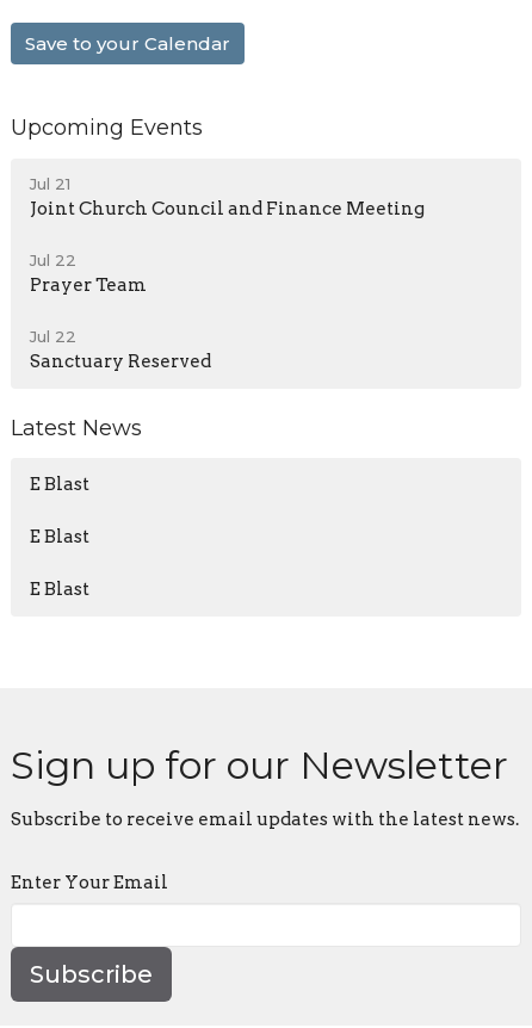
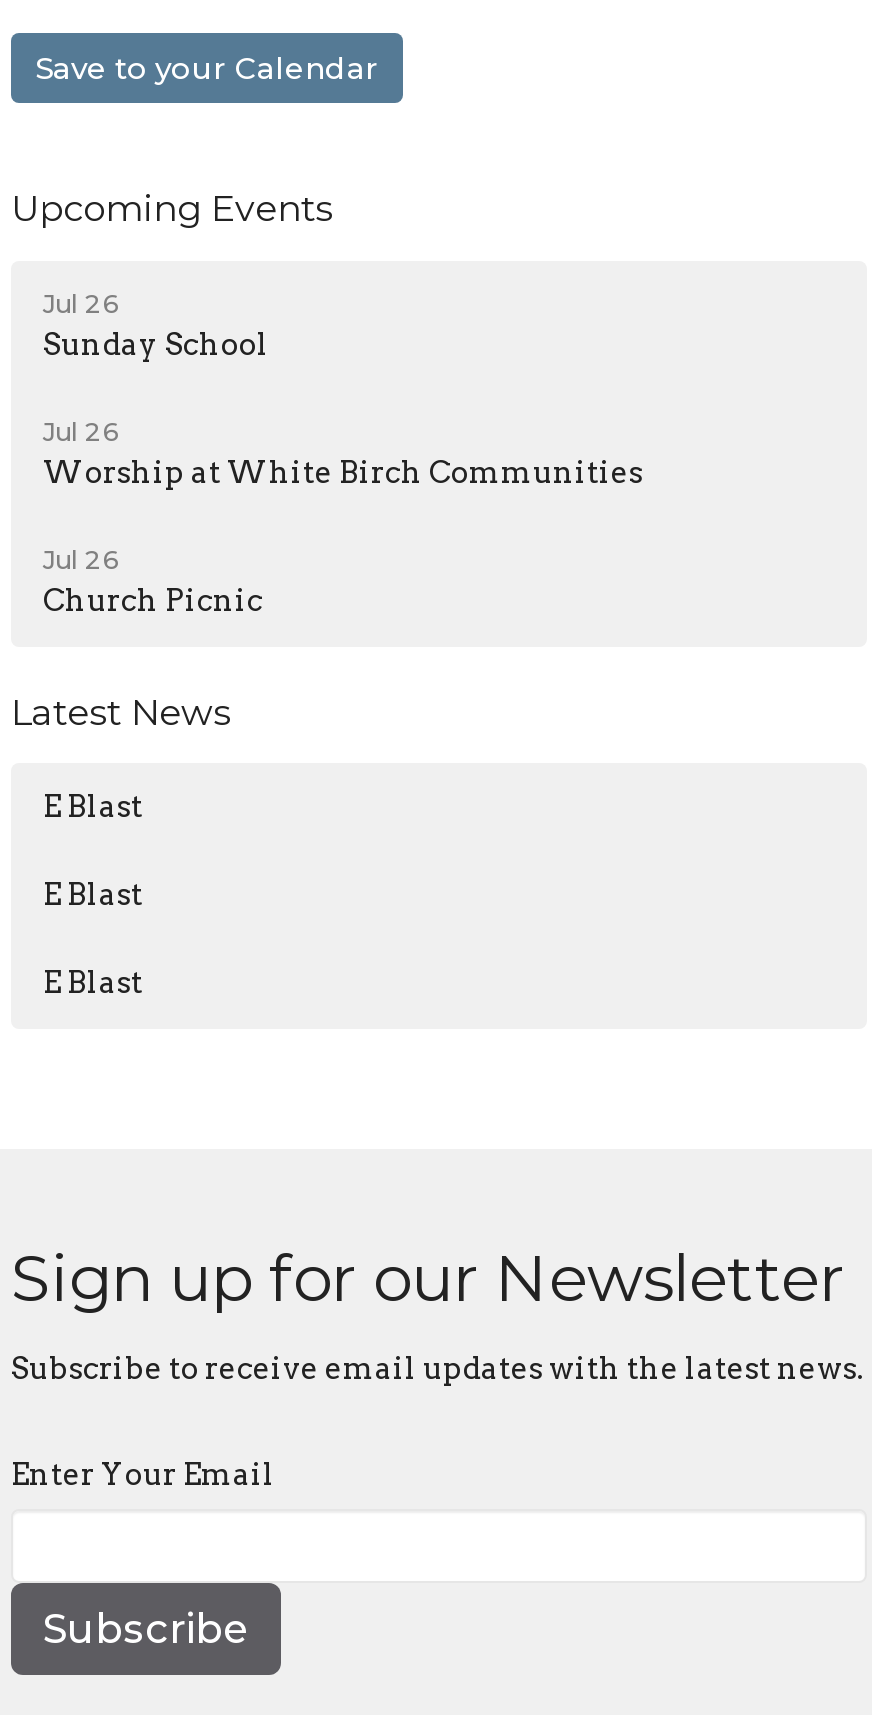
[30,174,425,219] Jul 21 | Joint Church Council and Finance Meeting -> [43,287,269,363] Jul 26 | Sunday School
[30,250,147,296] Jul 22 | Prayer Team -> [43,415,643,491] Jul 26 | Worship at White Birch Communities
[30,327,211,372] Jul 22 | Sanctuary Reserved -> [43,543,263,619] Jul 26 | Church Picnic

